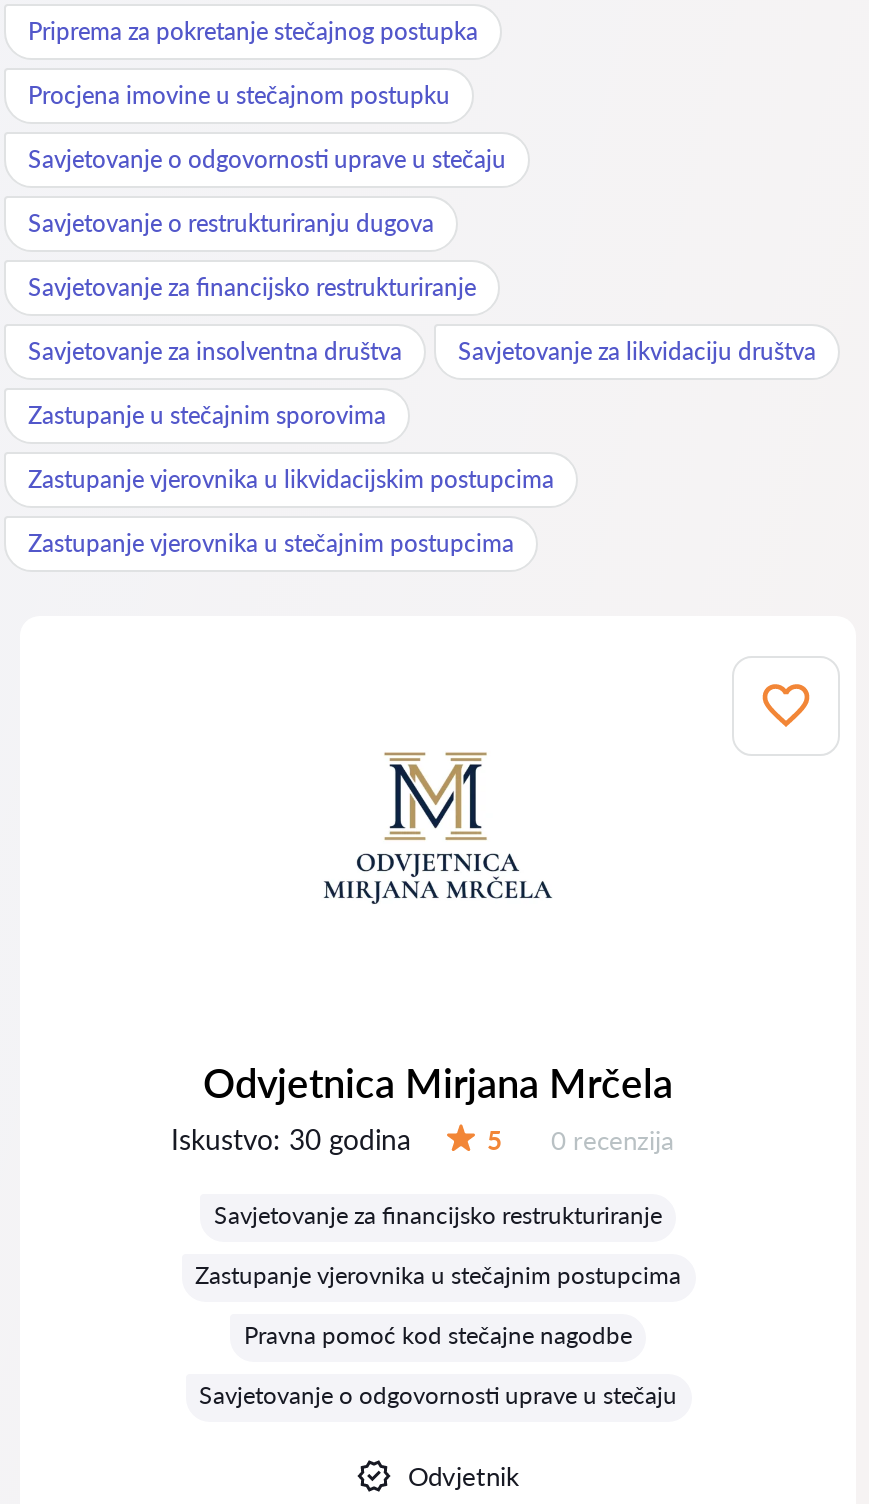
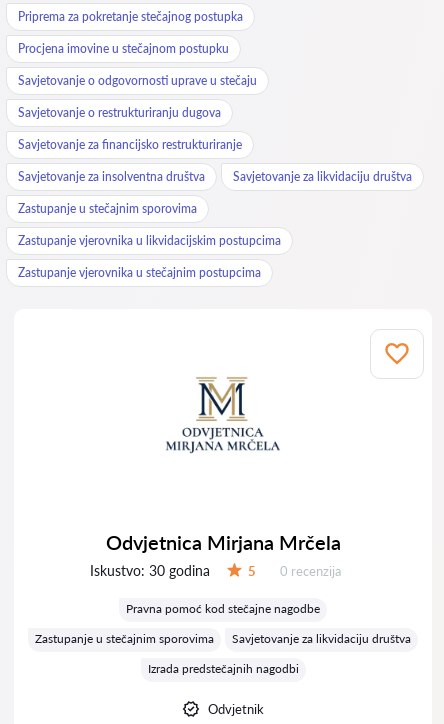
[195,1200,681,1290] Savjetovanje za financijsko restrukturiranje | Zastupanje vjerovnika u stečajnim postupcima -> none
moved [244,1320,632,1350] -> [126,601,320,616]: Pravna pomoć kod stečajne nagodbe
[199,1380,677,1410] Savjetovanje o odgovornosti uprave u stečaju -> [35,631,411,676] Zastupanje u stečajnim sporovima | Savjetovanje za likvidaciju društva | Izrada predstečajnih nagodbi

